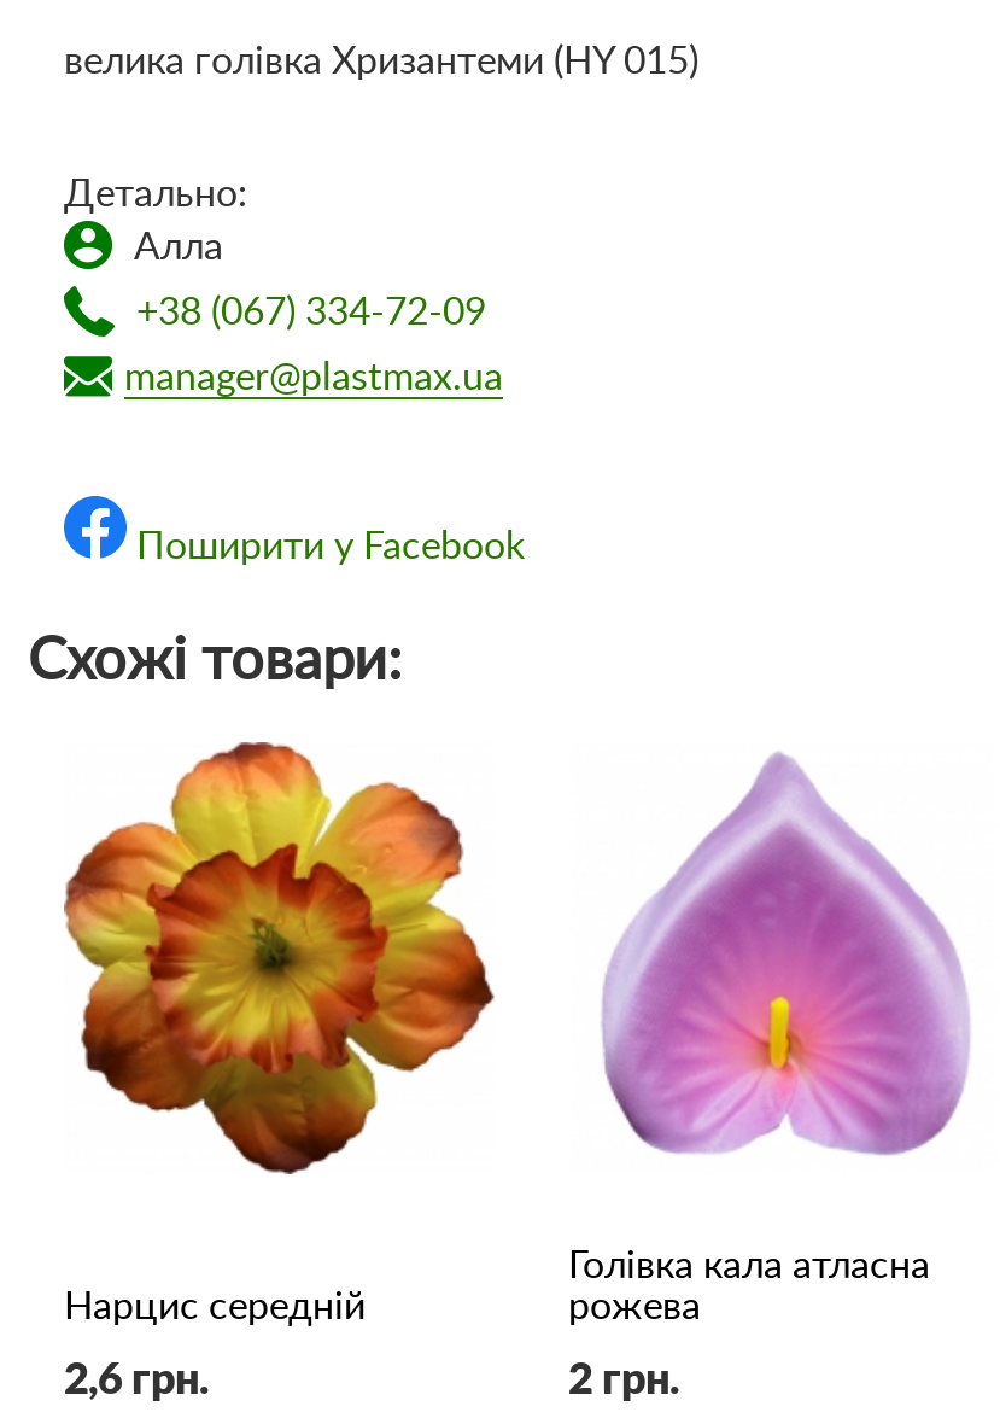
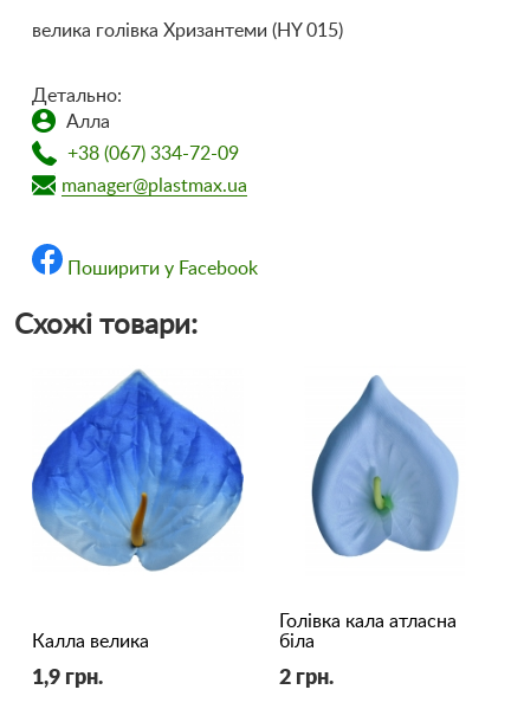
[62,740,496,1177] [image] -> [31,365,245,576] [image]
[602,752,971,1157] [image] -> [296,370,476,567] [image]
[64,1287,366,1326] Нарцис середній -> [32,632,149,651] Калла велика
[568,1287,701,1326] рожева -> [279,632,315,651] біла
[64,1359,209,1403] 2,6 грн. -> [32,667,103,689] 1,9 грн.

